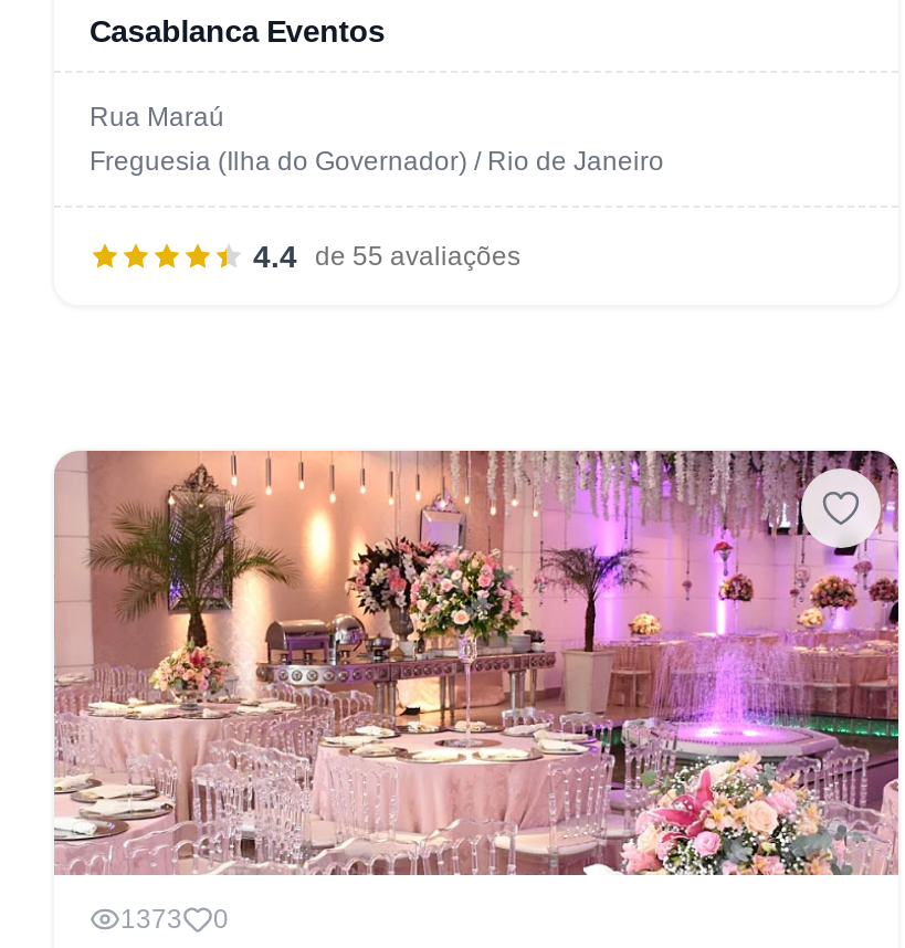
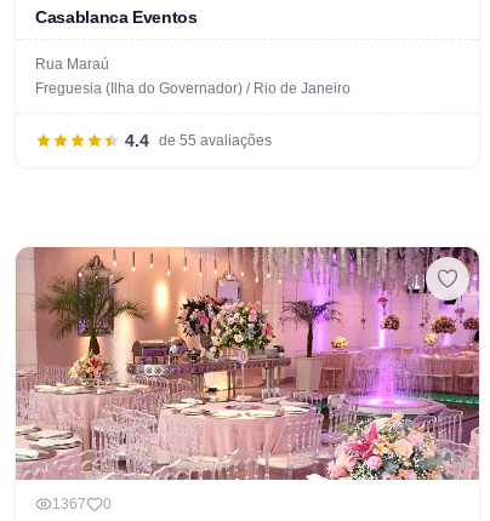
[120,904,229,935] 1373 0 -> [52,496,112,513] 1367 0

